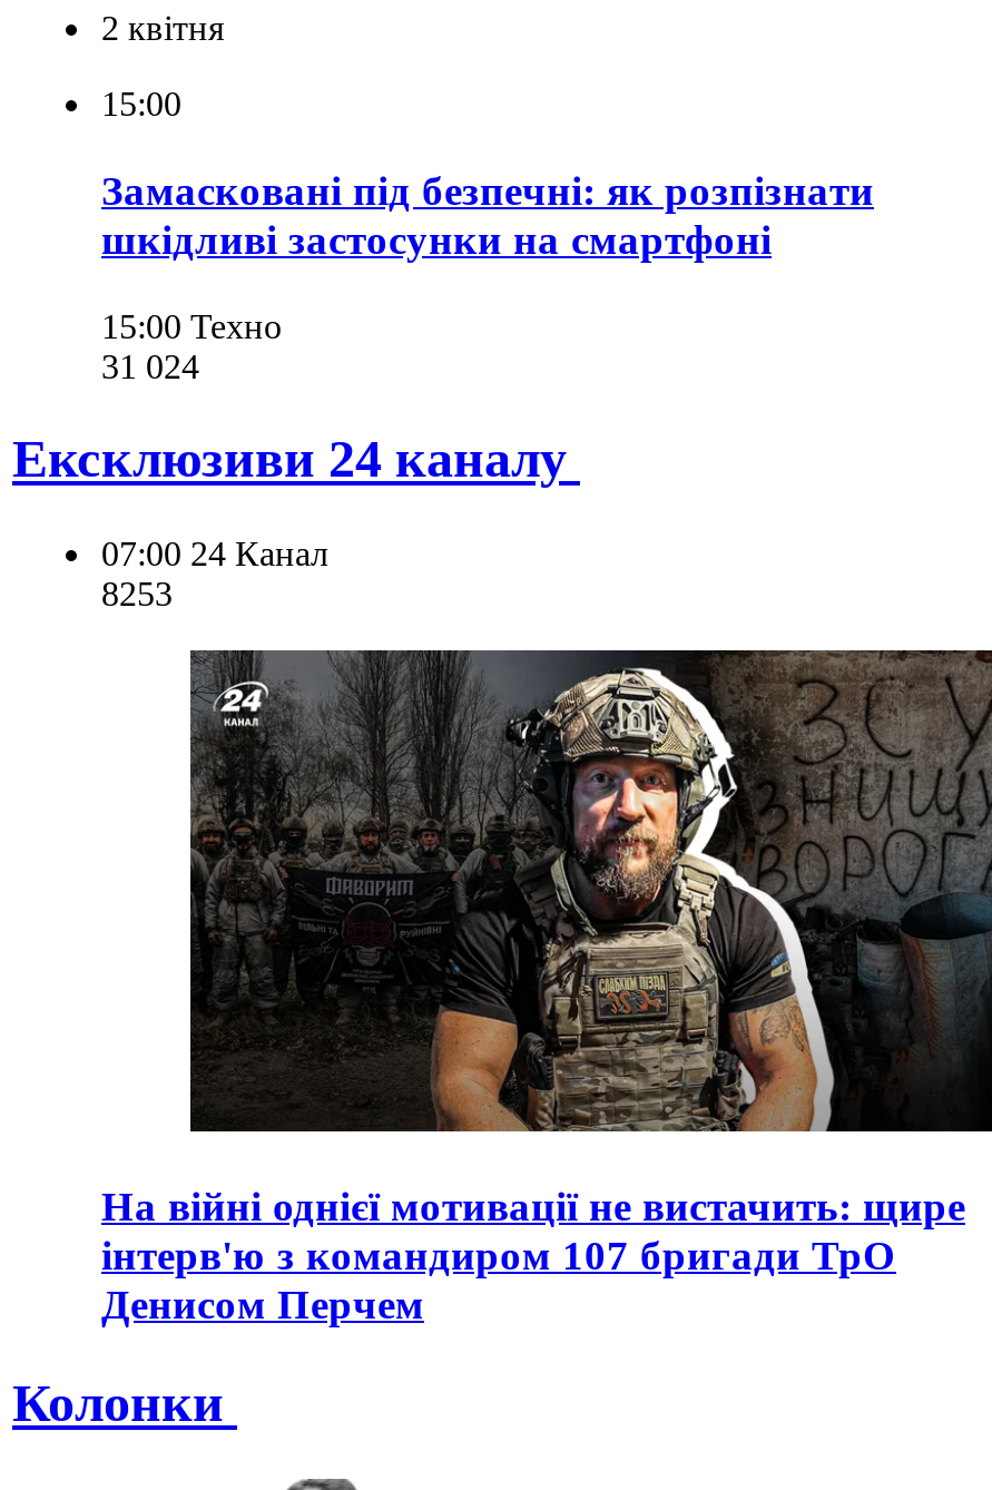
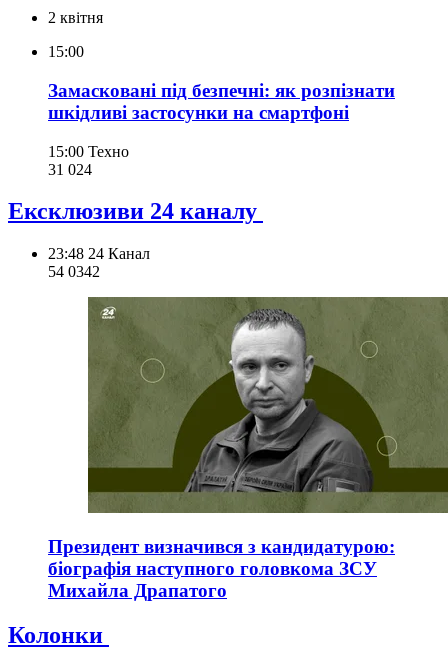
[101,535,328,613] 07:00 24 Канал | 8253 -> [48,245,150,280] 23:48 24 Канал | 54 0342
[101,648,985,1327] [image] | На війні однієї мотивації не вистачить: щире | інтерв'ю з командиром 107 бригади ТрО | Денисом Перчем -> [48,296,445,601] [image] | Президент визначився з кандидатурою: | біографія наступного головкома ЗСУ | Михайла Драпатого

